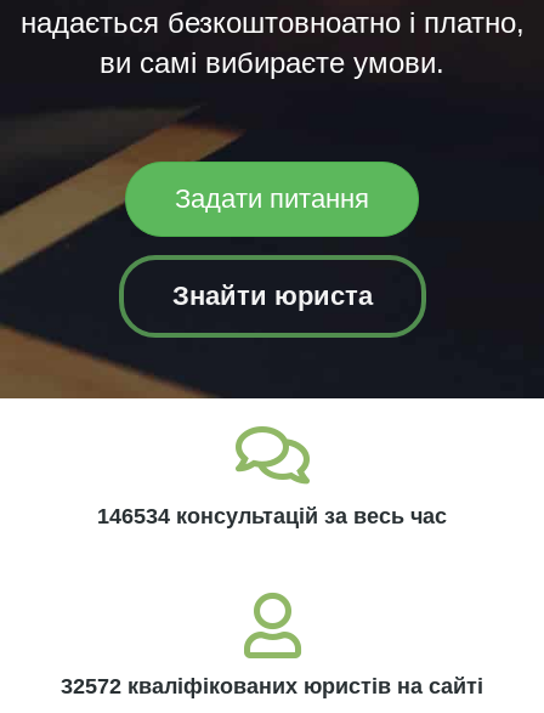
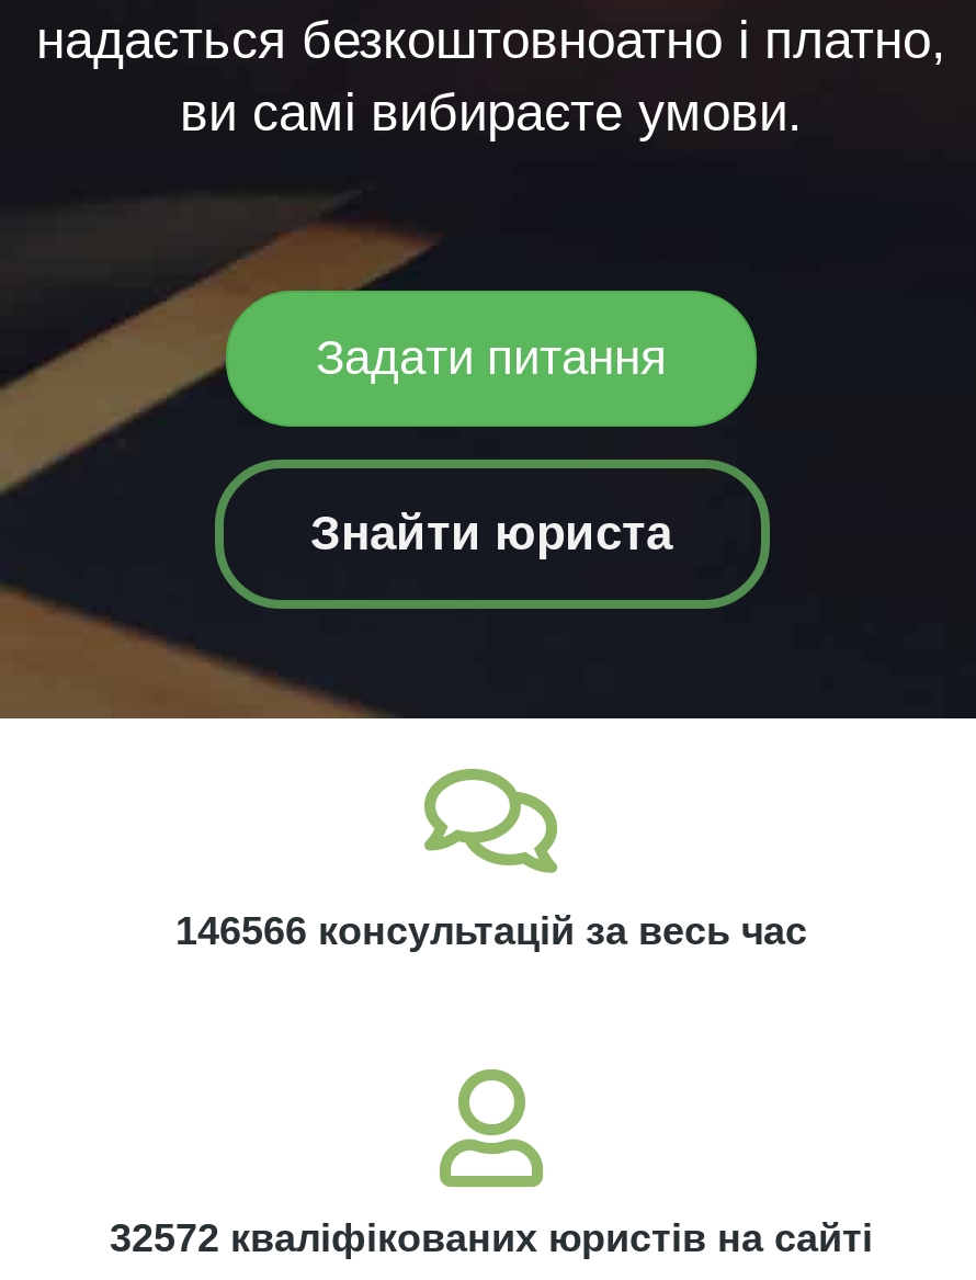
[97,504,447,528] 146534 консультацій за весь час -> [175,909,807,953] 146566 консультацій за весь час

